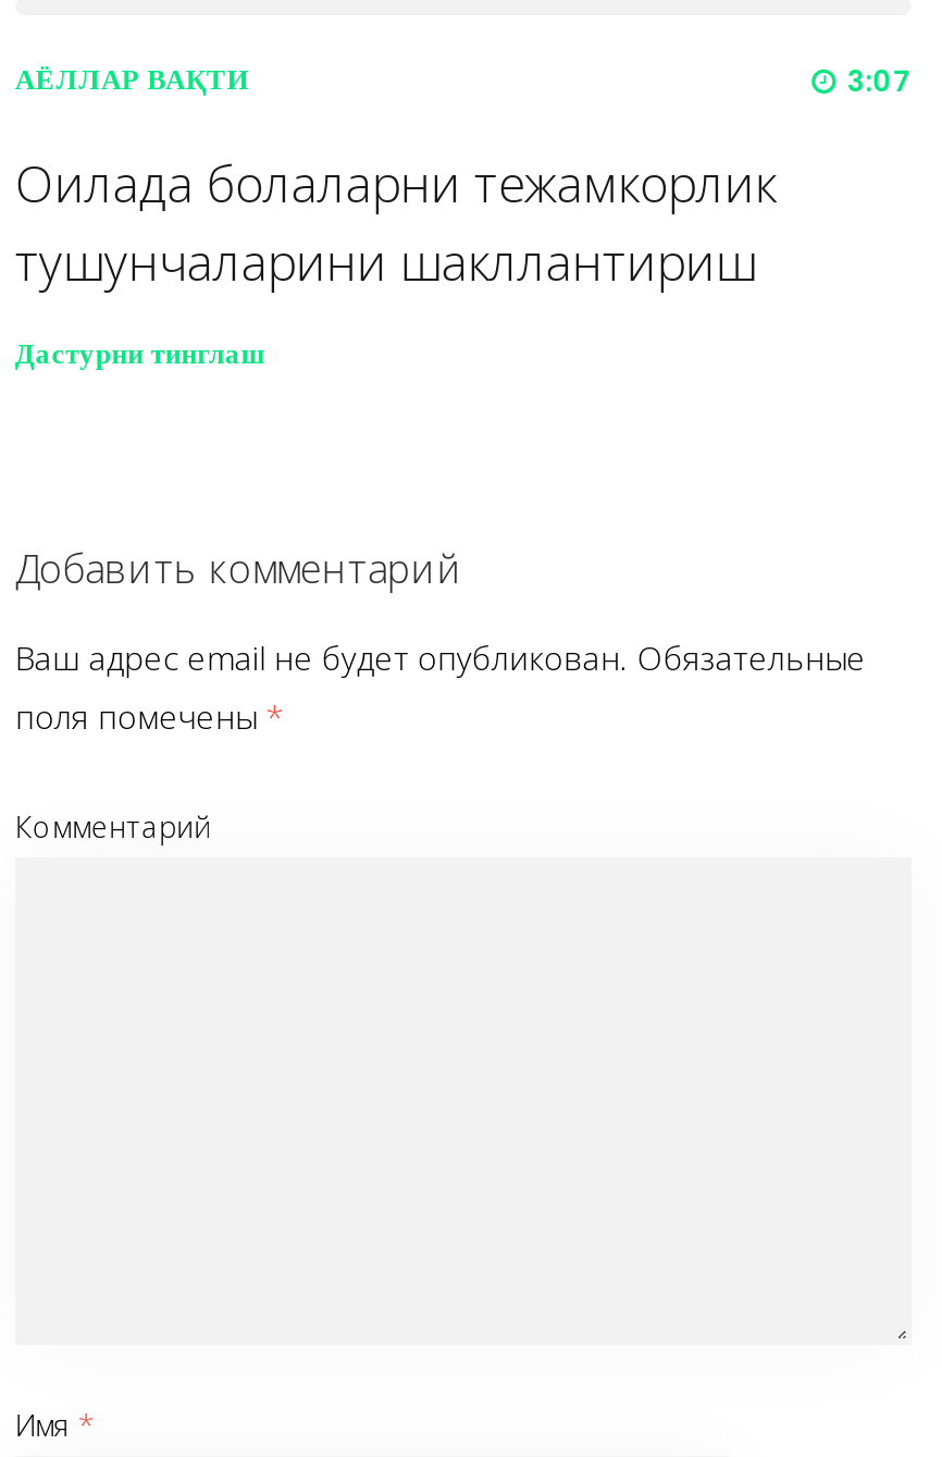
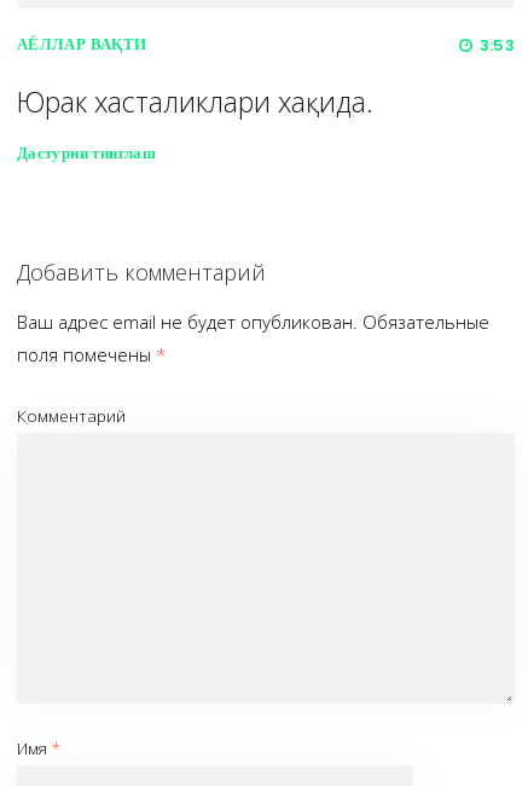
[847,62,912,103] 3:07 -> [479,34,515,57] 3:53
[15,149,776,297] Оилада болаларни тежамкорлик | тушунчаларини шакллантириш -> [17,83,373,122] Юрак хасталиклари хақида.

